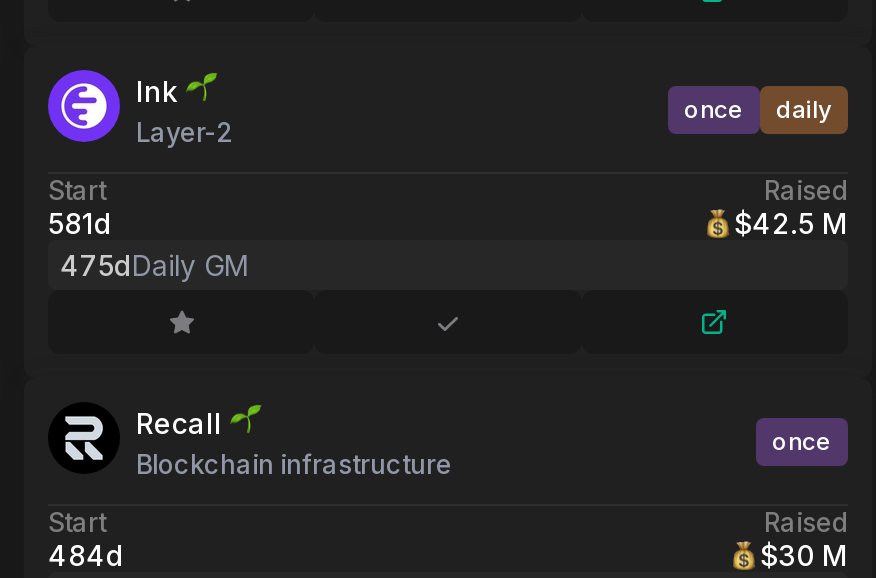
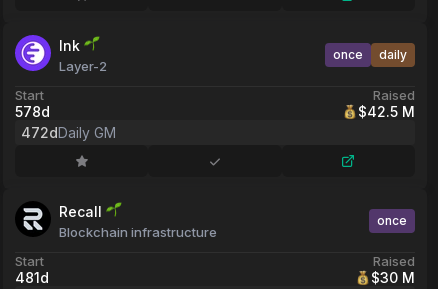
[48,206,112,240] 581d -> [15,103,50,120] 578d
[60,248,248,282] 475dDaily GM -> [21,124,116,141] 472dDaily GM
[48,538,124,572] 484d -> [15,269,49,286] 481d

